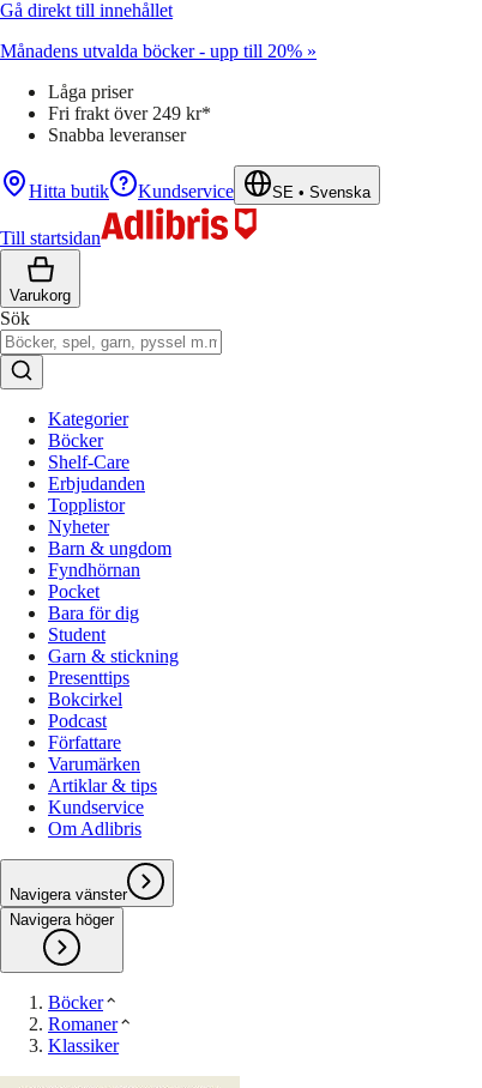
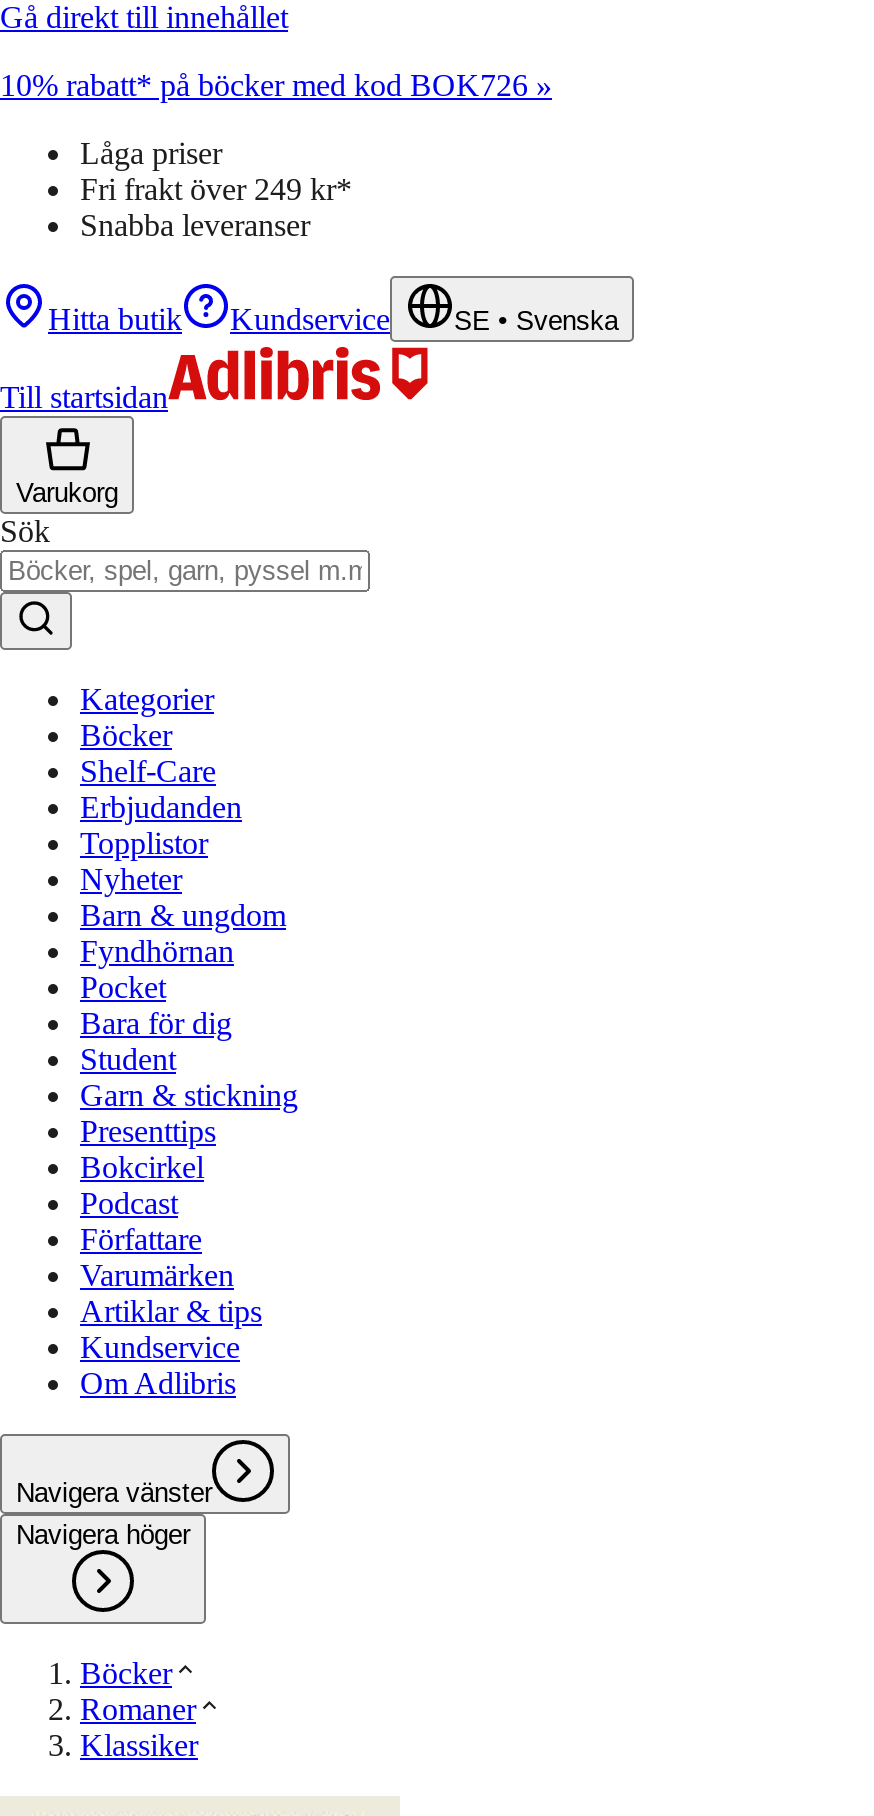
[0,41,317,61] Månadens utvalda böcker - upp till 20% » -> [0,68,552,102] 10% rabatt* på böcker med kod BOK726 »

